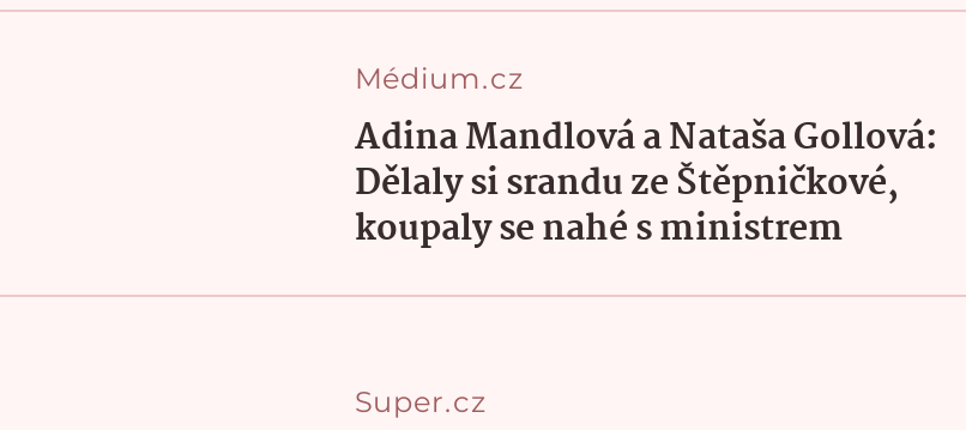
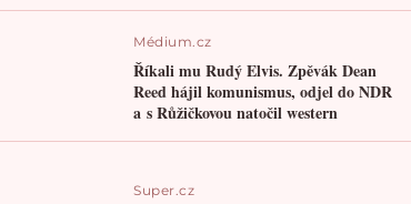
[355,111,937,260] Adina Mandlová a Nataša Gollová: | Dělaly si srandu ze Štěpničkové, | koupaly se nahé s ministrem -> [134,59,393,124] Říkali mu Rudý Elvis. Zpěvák Dean | Reed hájil komunismus, odjel do NDR | a s Růžičkovou natočil western

